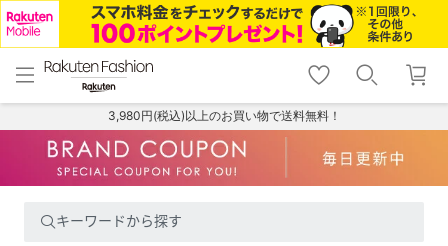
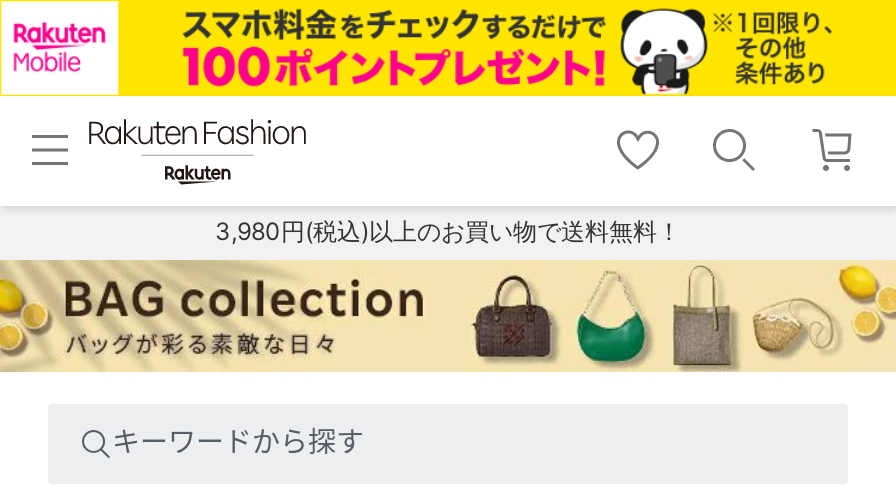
[3,129,445,187] [image] -> [6,260,890,372] [image]

